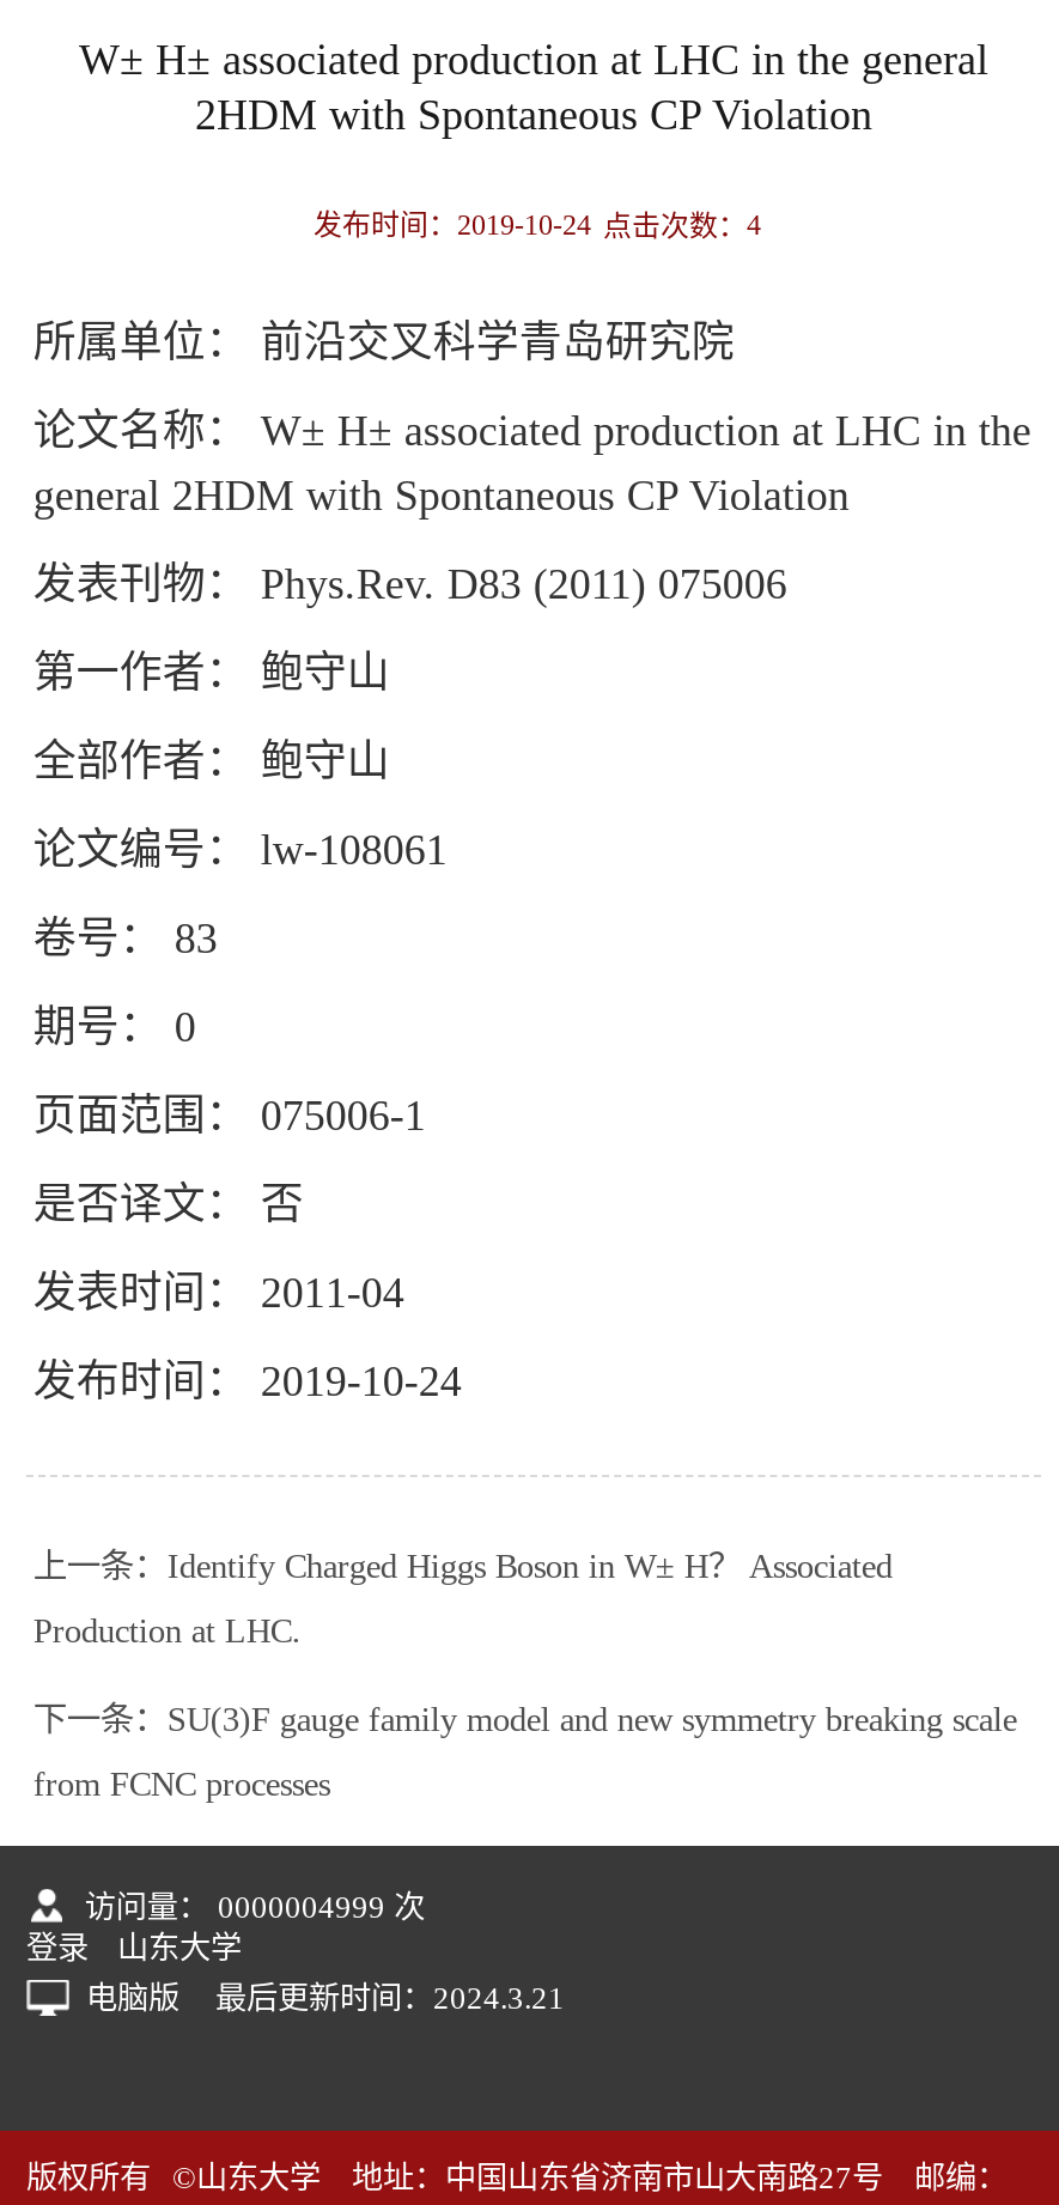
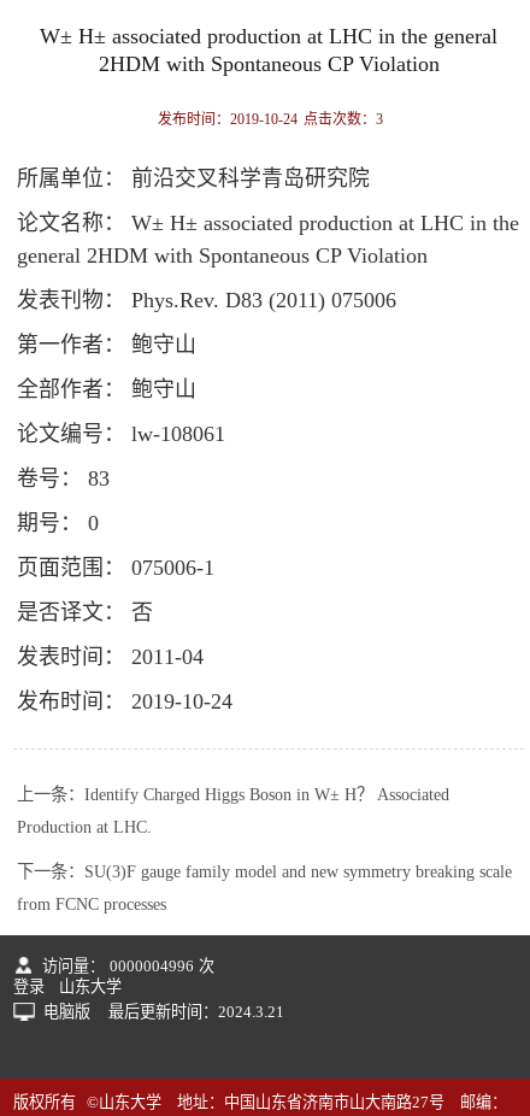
[314,209,761,243] 发布时间：2019-10-24 点击次数：4 -> [158,111,383,128] 发布时间：2019-10-24 点击次数：3
[85,1888,425,1924] 访问量： 0000004999 次 -> [43,957,214,975] 访问量： 0000004996 次

